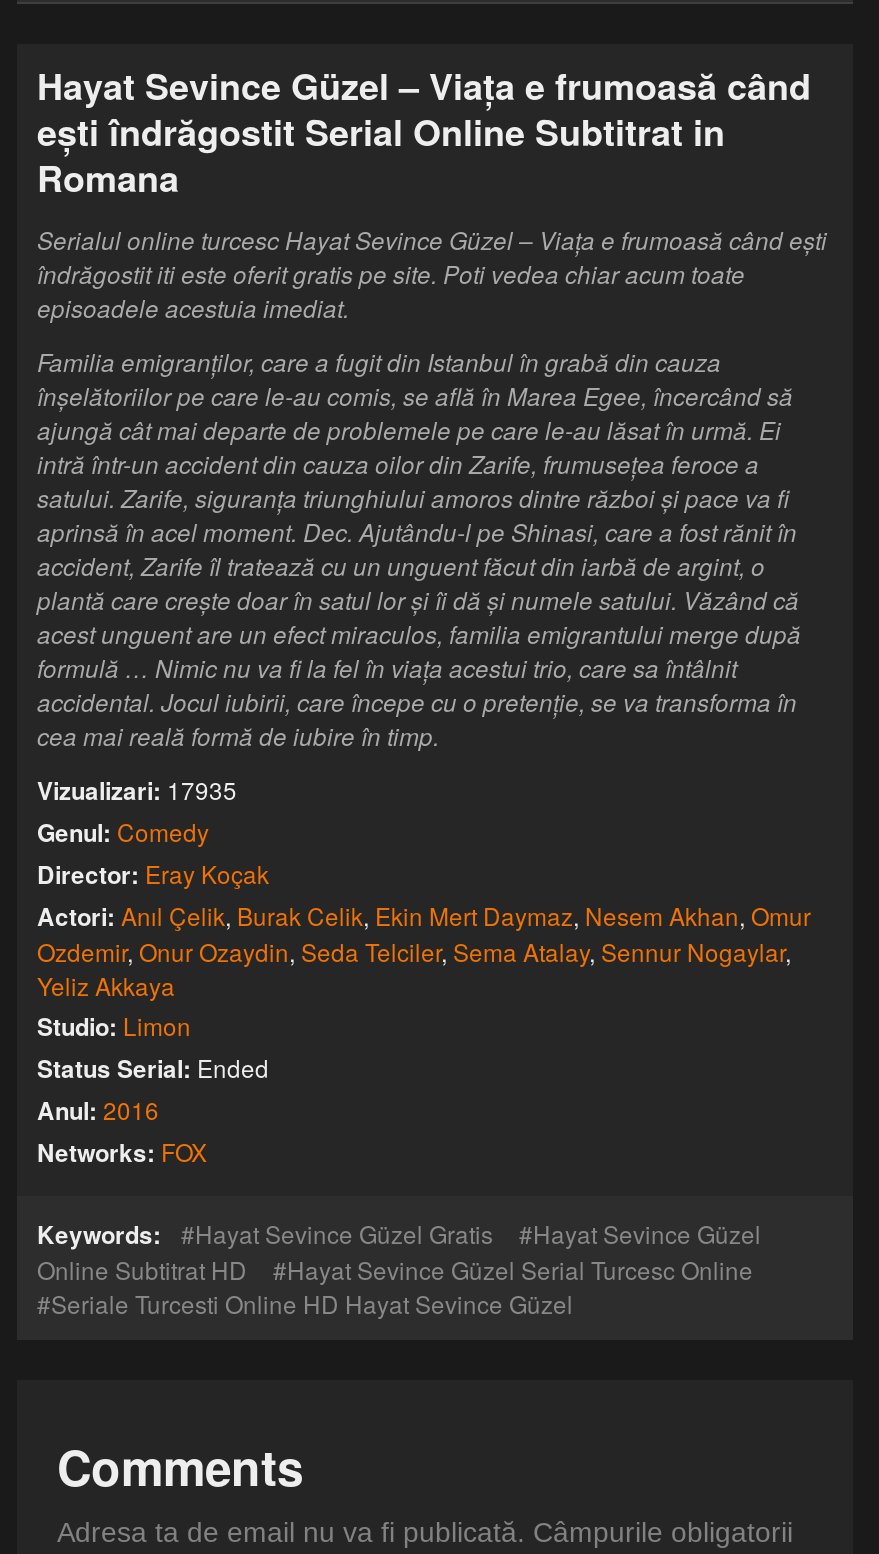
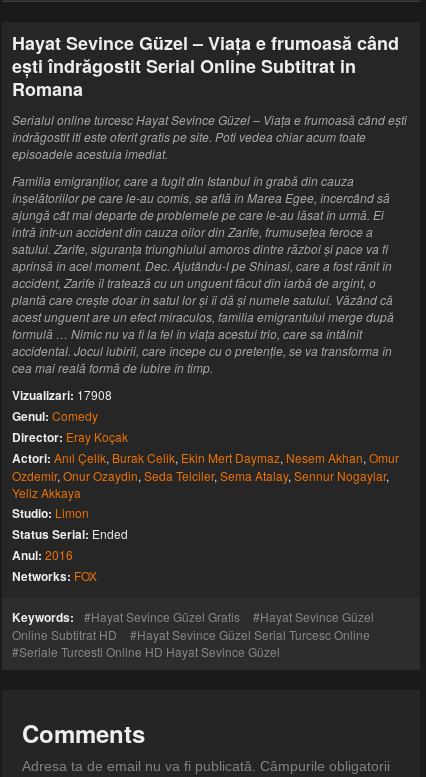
[37,772,237,808] Vizualizari: 17935 -> [12,386,112,404] Vizualizari: 17908

